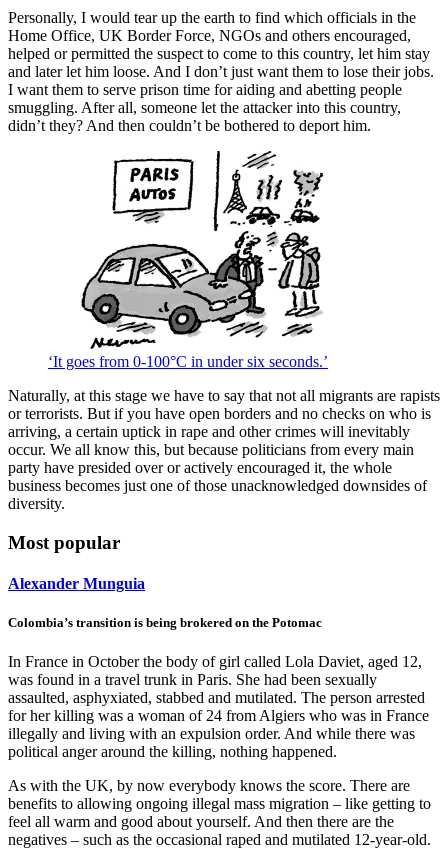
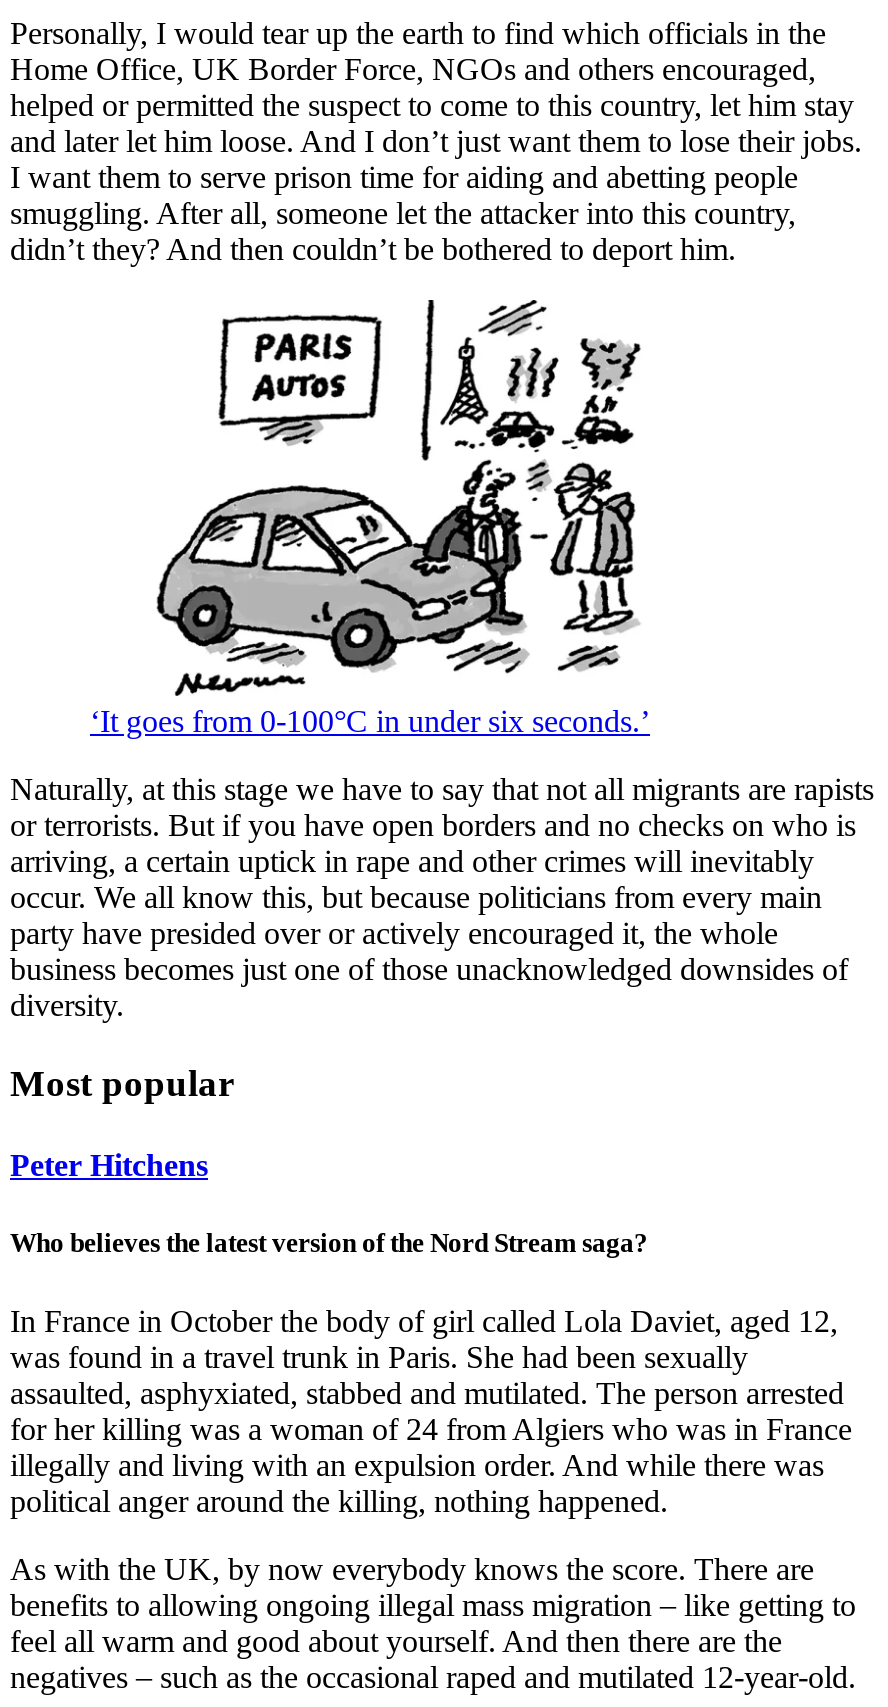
[8,575,145,592] Alexander Munguia -> [10,1148,208,1182] Peter Hitchens
[8,615,322,630] Colombia’s transition is being brokered on the Potomac -> [10,1228,648,1258] Who believes the latest version of the Nord Stream saga?

